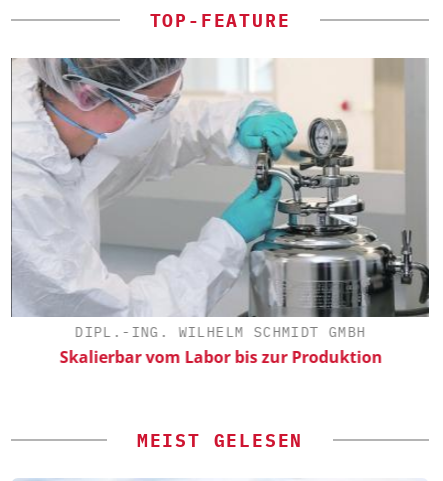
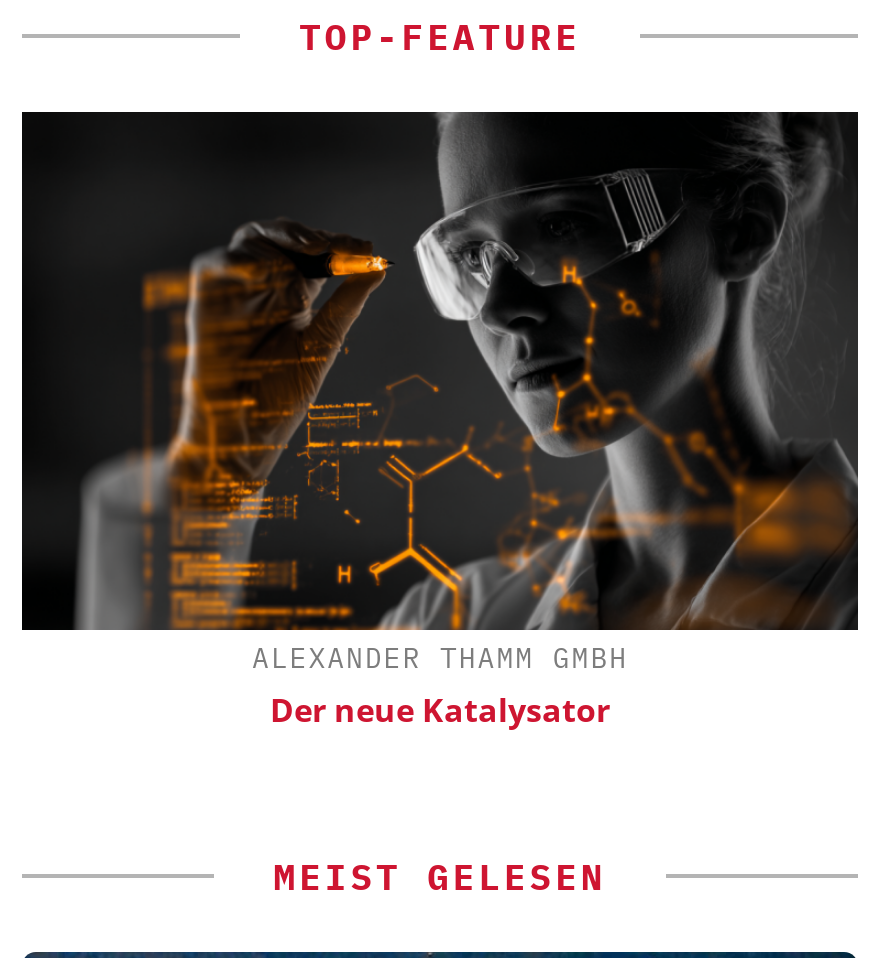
[10,57,430,368] [image] | DIPL.-ING. WILHELM SCHMIDT GMBH | Skalierbar vom Labor bis zur Produktion -> [22,110,860,731] [image] | ALEXANDER THAMM GMBH | Der neue Katalysator

